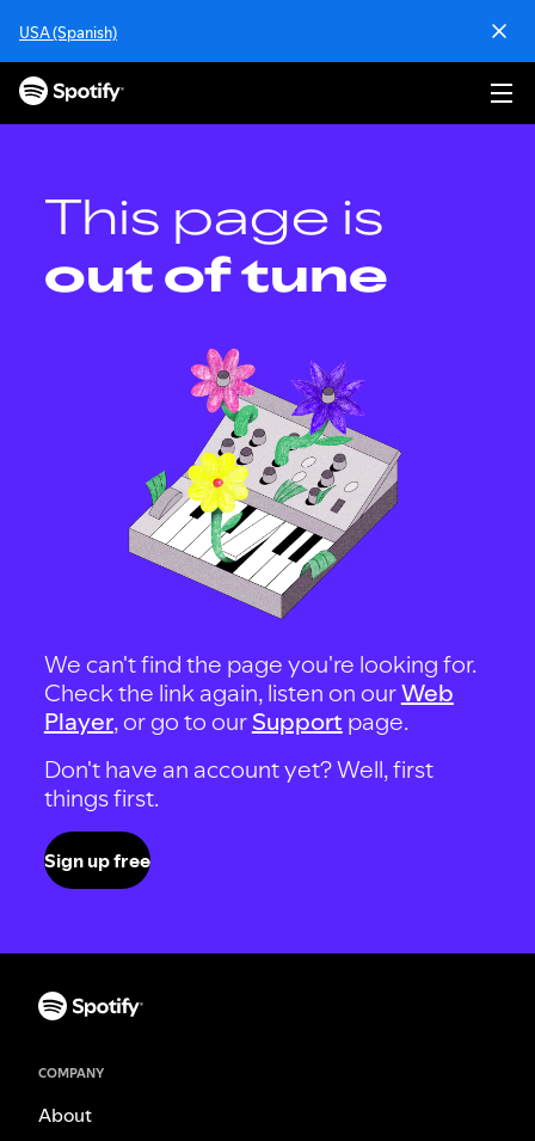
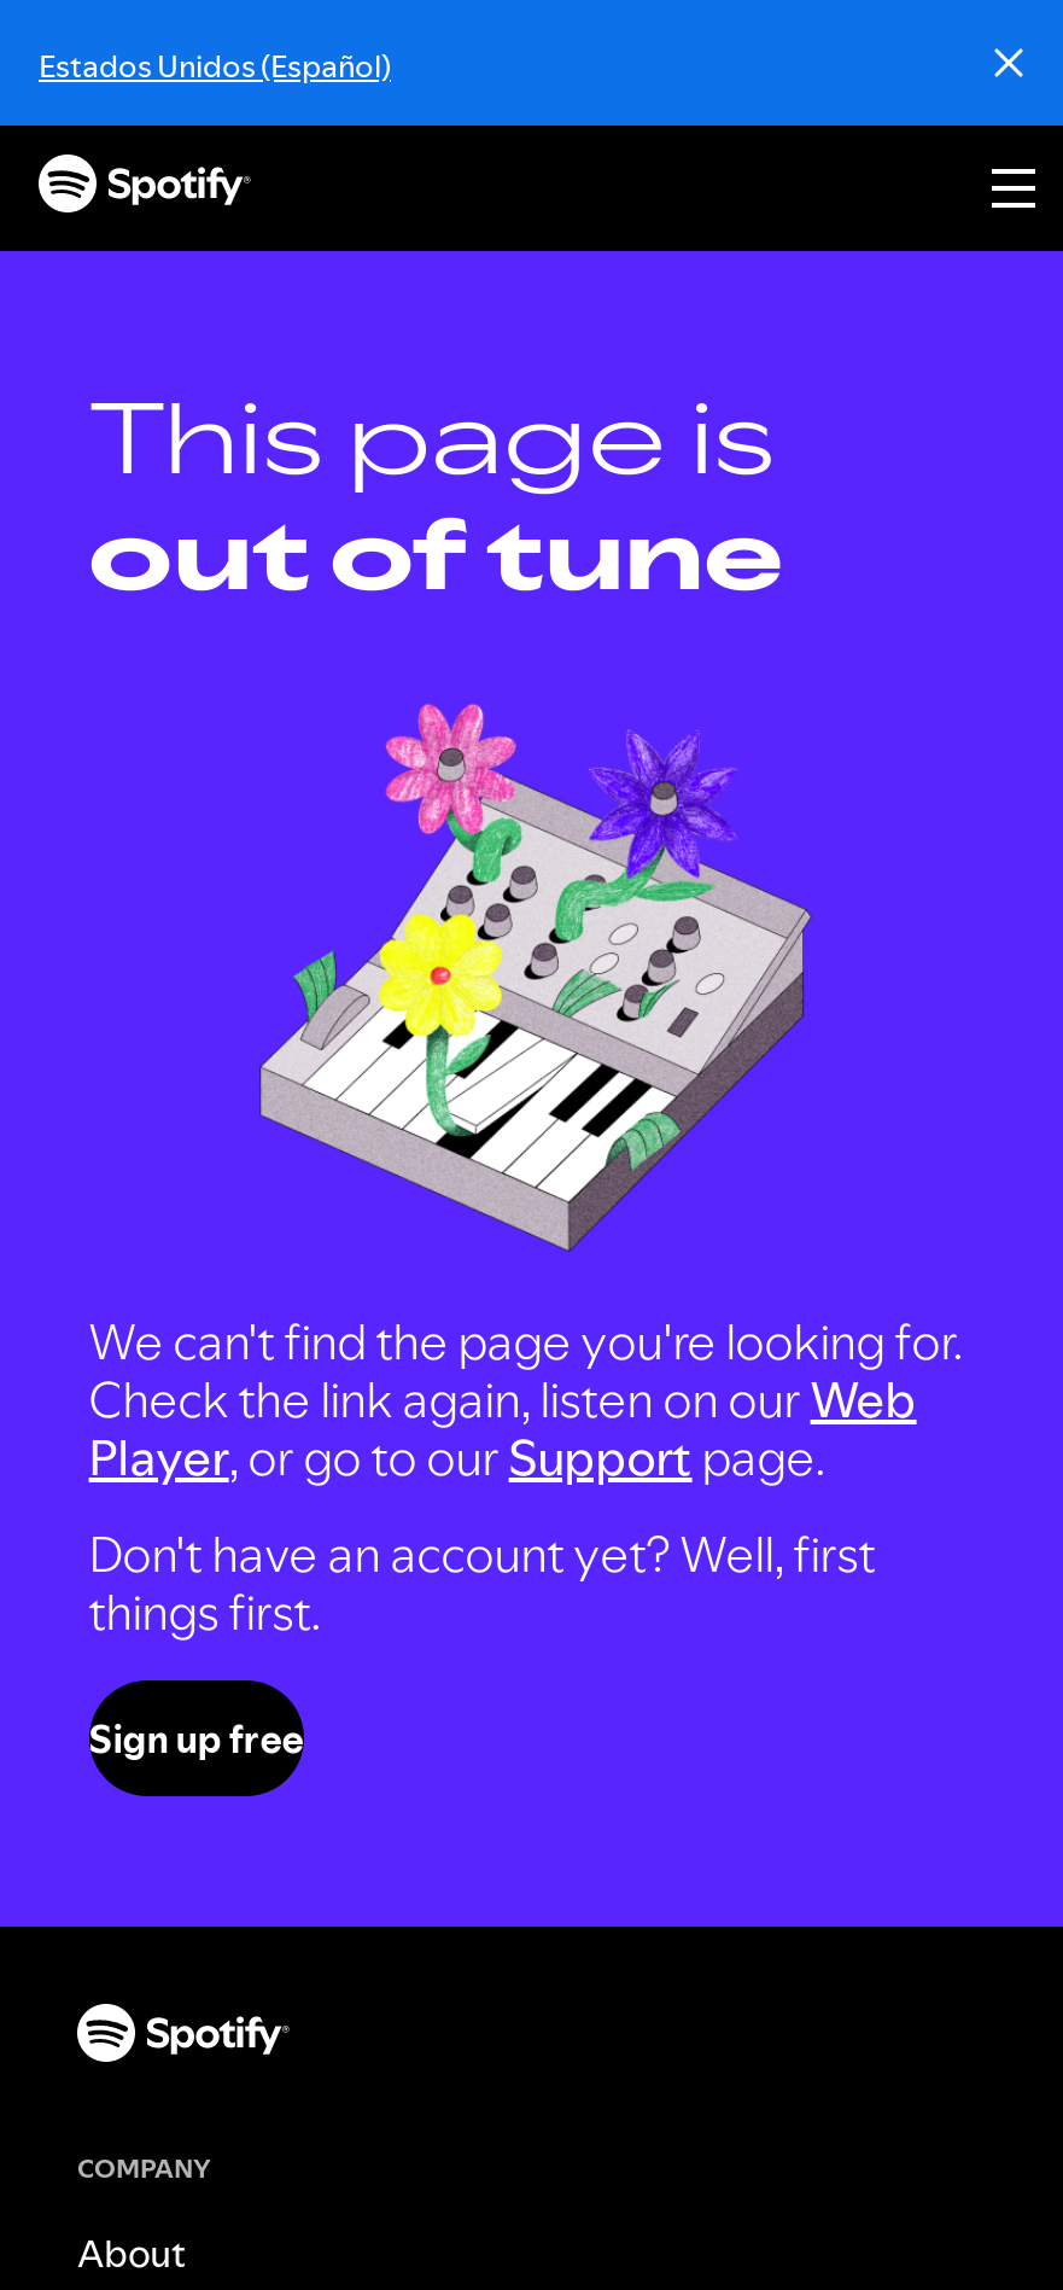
[19,22,117,43] USA (Spanish) -> [39,43,391,87] Estados Unidos (Español)

